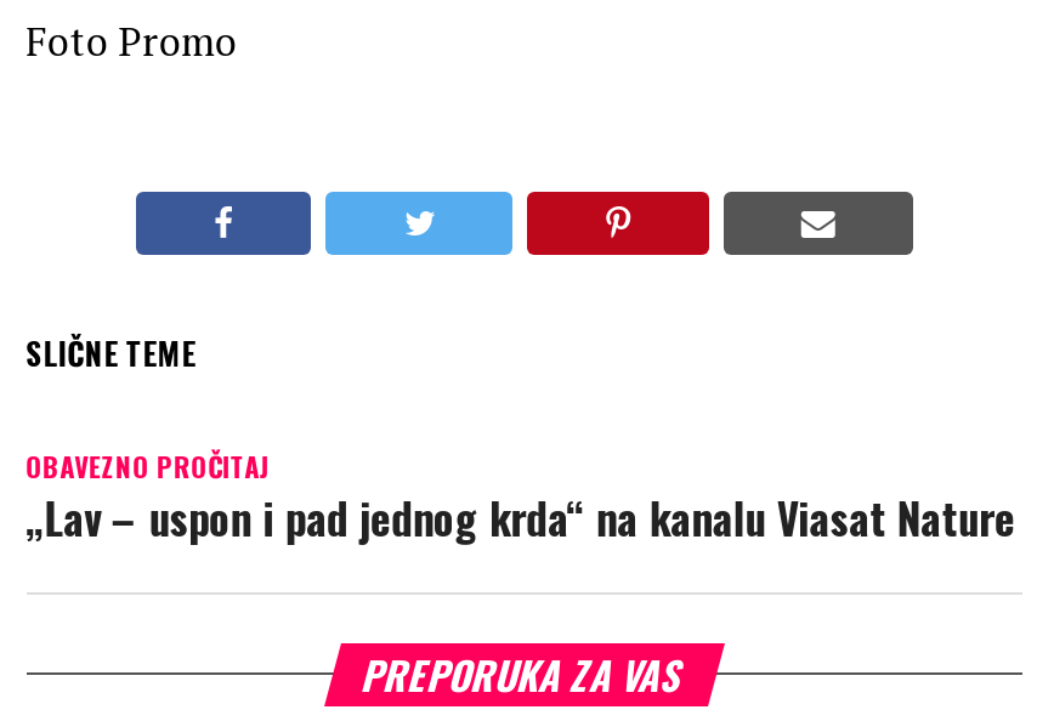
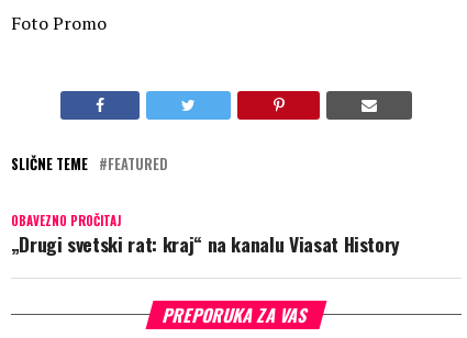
none -> [107,153,168,174] FEATURED
[26,485,1016,548] „Lav – uspon i pad jednog krda“ na kanalu Viasat Nature -> [11,229,400,258] „Drugi svetski rat: kraj“ na kanalu Viasat History

